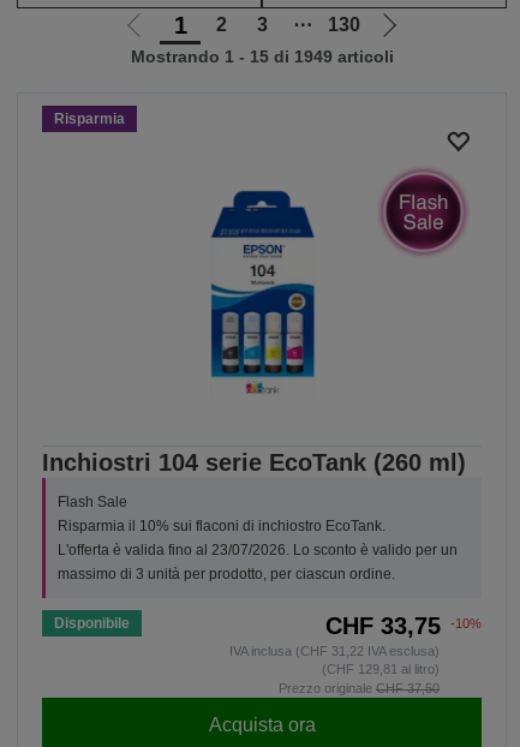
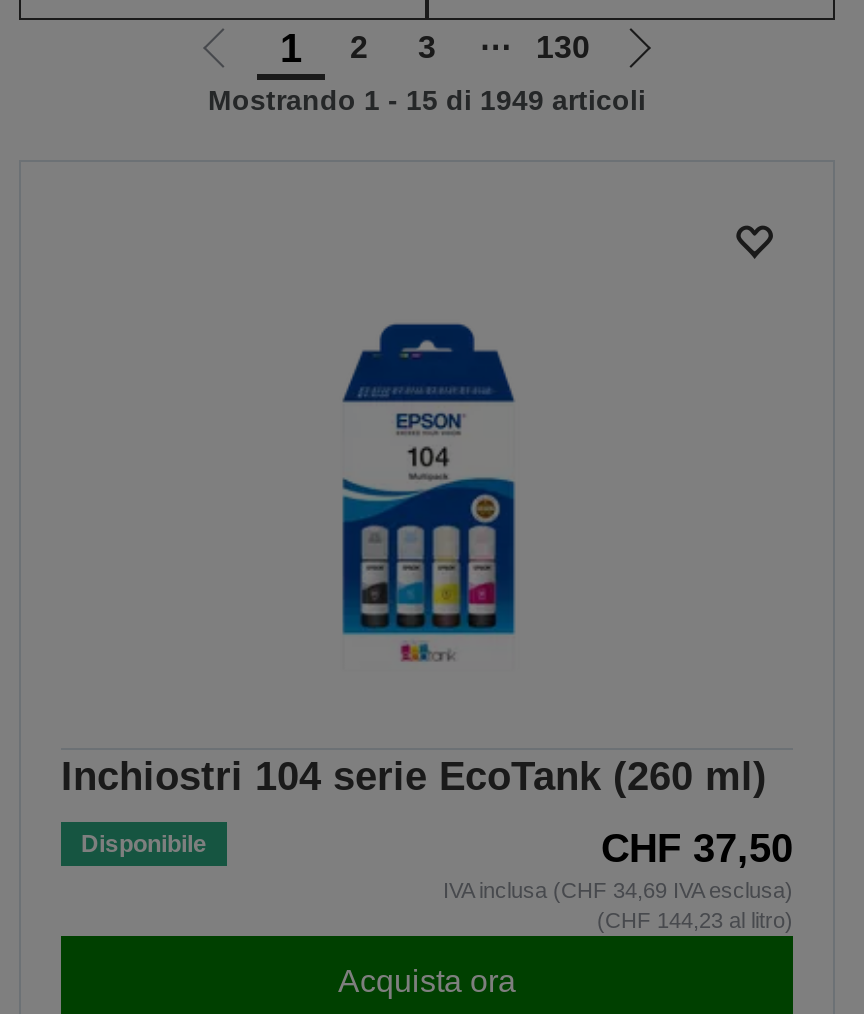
[54,110,125,127] Risparmia -> none
[378,167,468,257] [image] -> none
[58,494,458,583] Flash Sale | Risparmia il 10% sui flaconi di inchiostro EcoTank. | L'offerta è valida fino al 23/07/2026. Lo sconto è valido per un | massimo di 3 unità per prodotto, per ciascun ordine. -> none
[229,613,482,696] CHF 33,75 | -10% | IVA inclusa (CHF 31,22 IVA esclusa) | (CHF 129,81 al litro) | Prezzo originale CHF 37,50 -> [443,826,793,932] CHF 37,50 | IVA inclusa (CHF 34,69 IVA esclusa) | (CHF 144,23 al litro)

